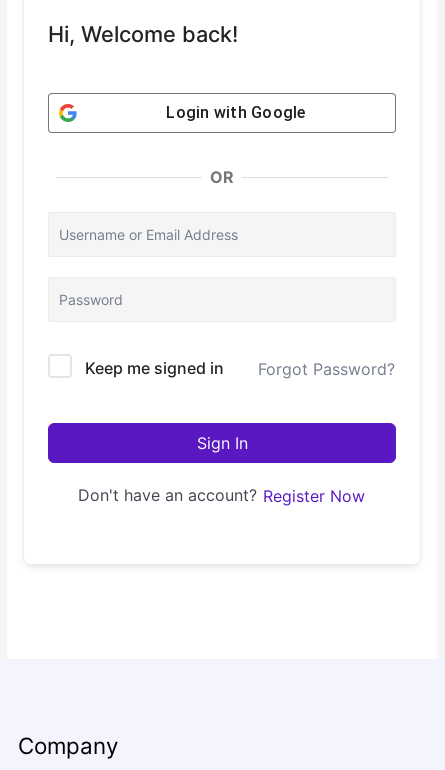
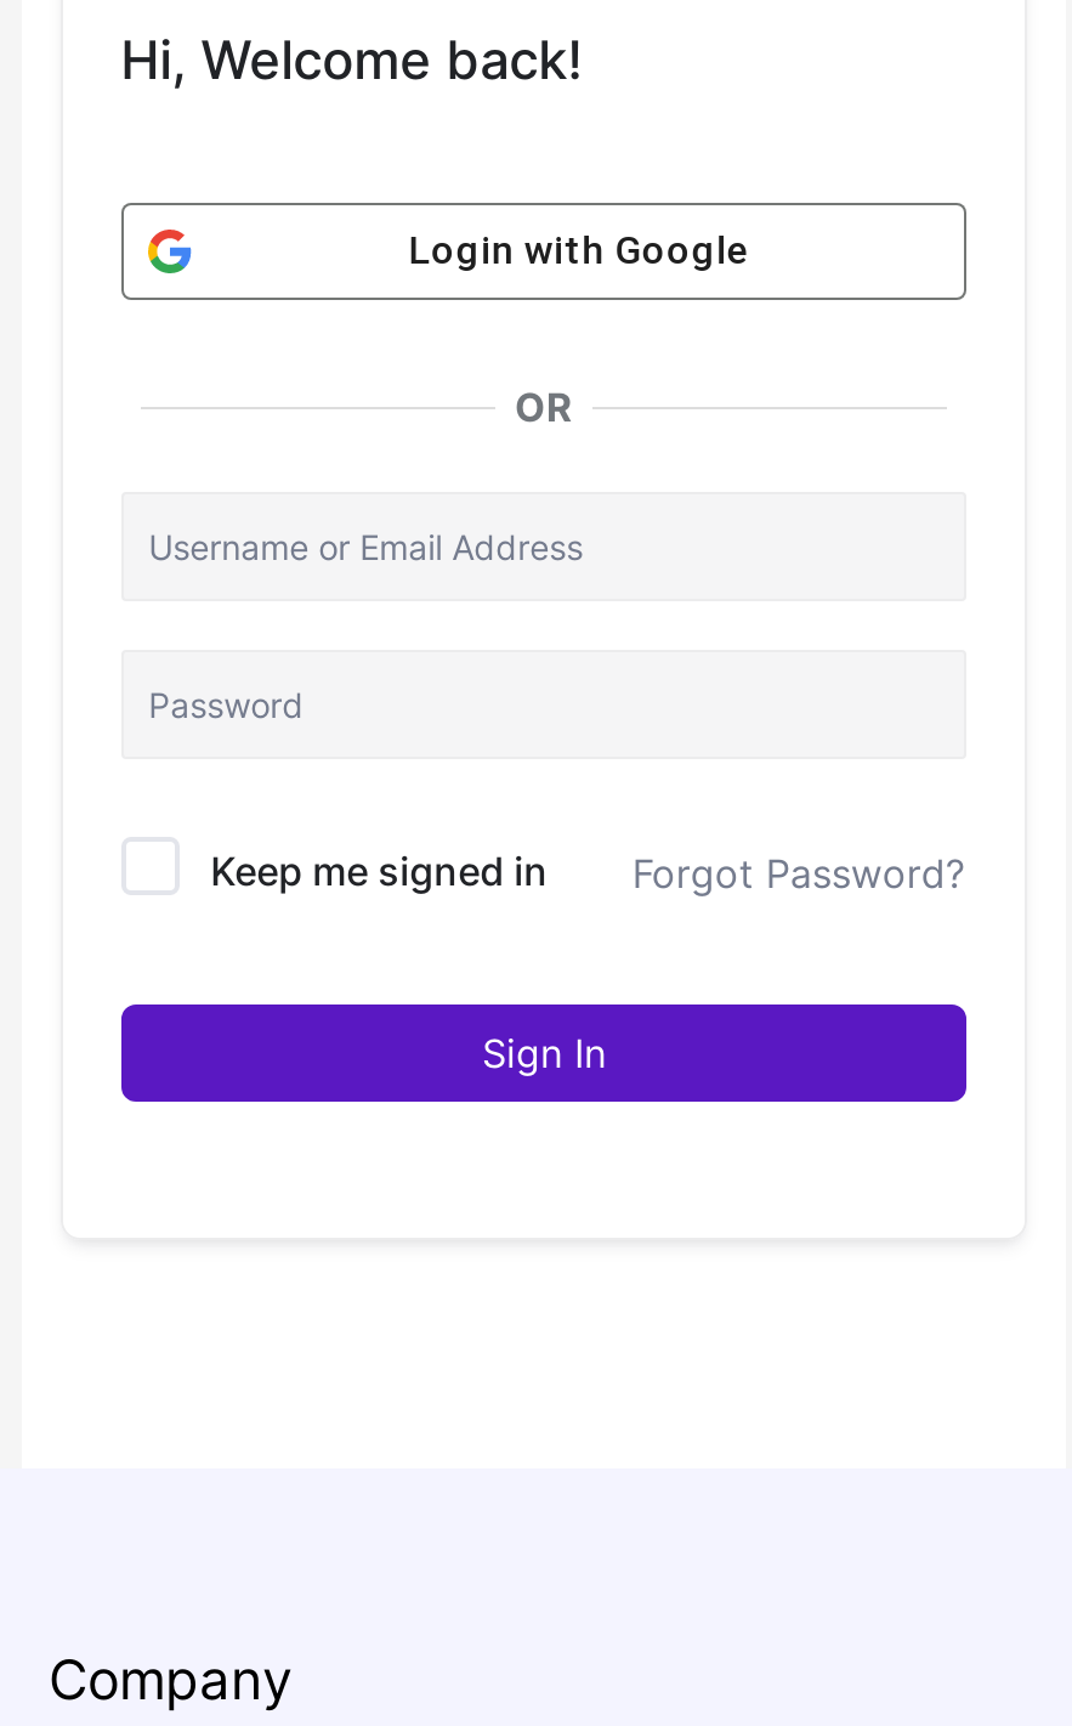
[78,485,365,505] Don't have an account? Register Now -> none

